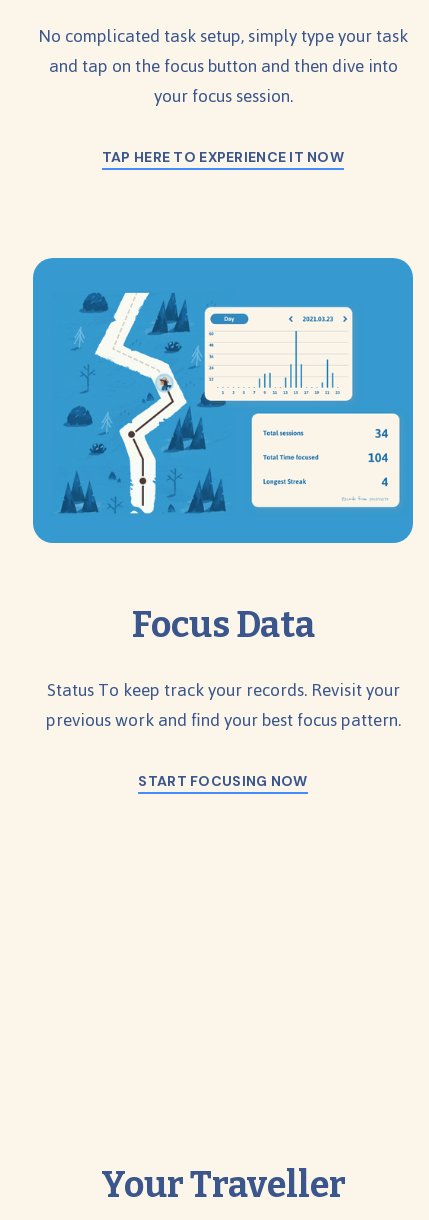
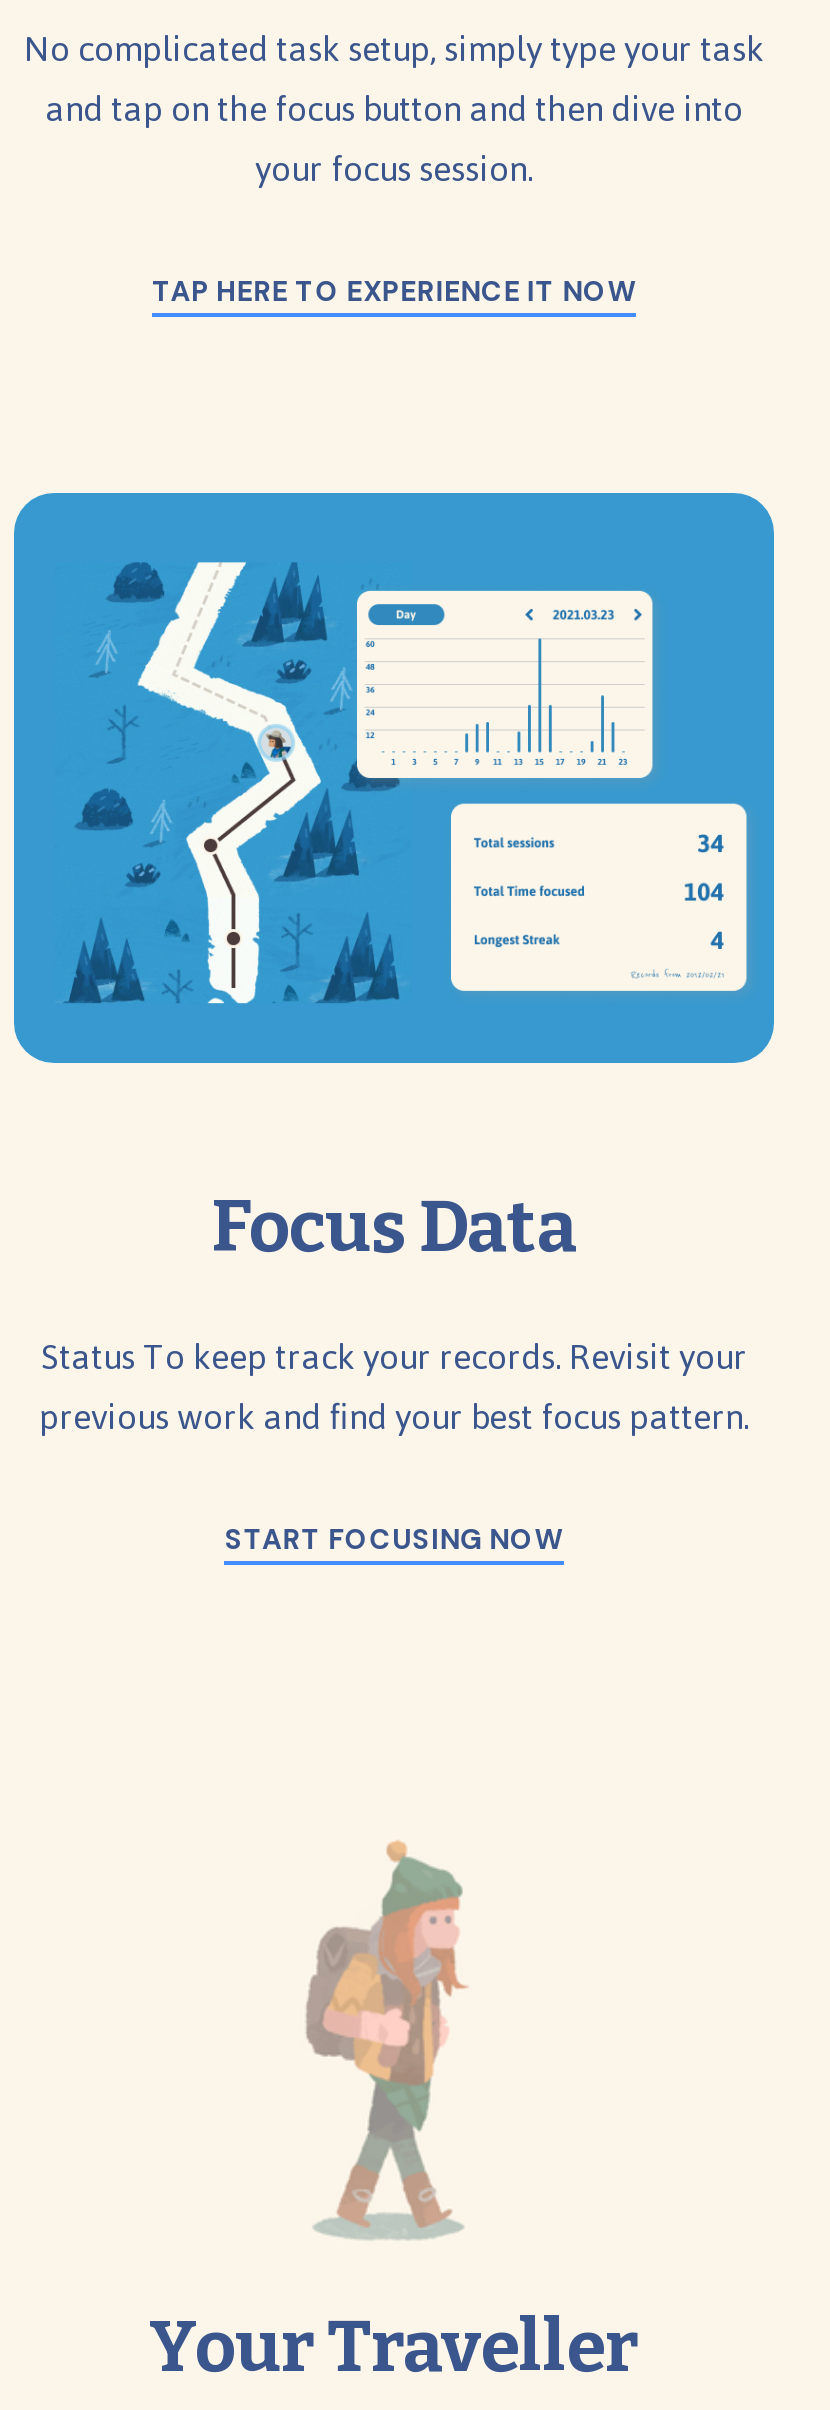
none -> [304,1839,466,2241] [image]

